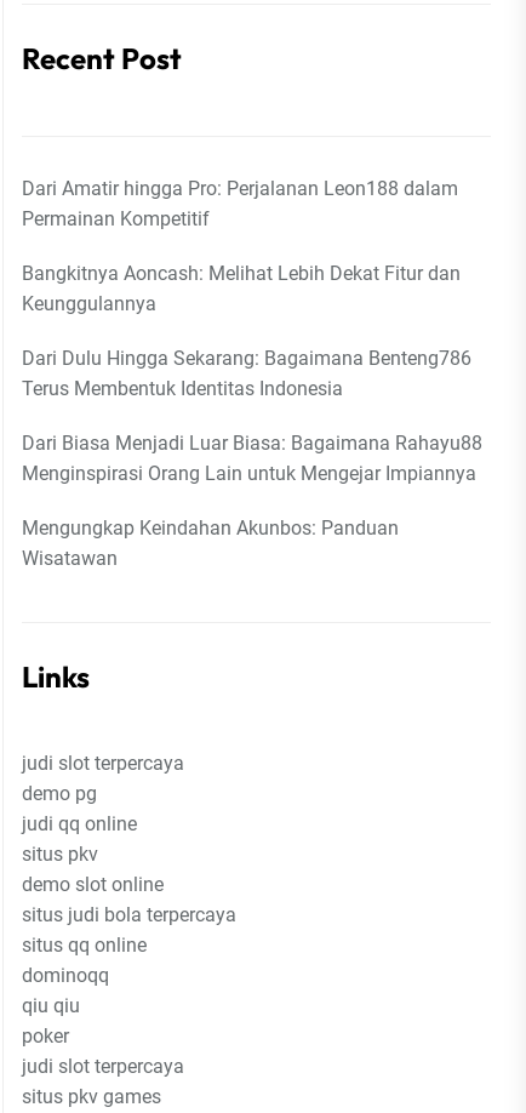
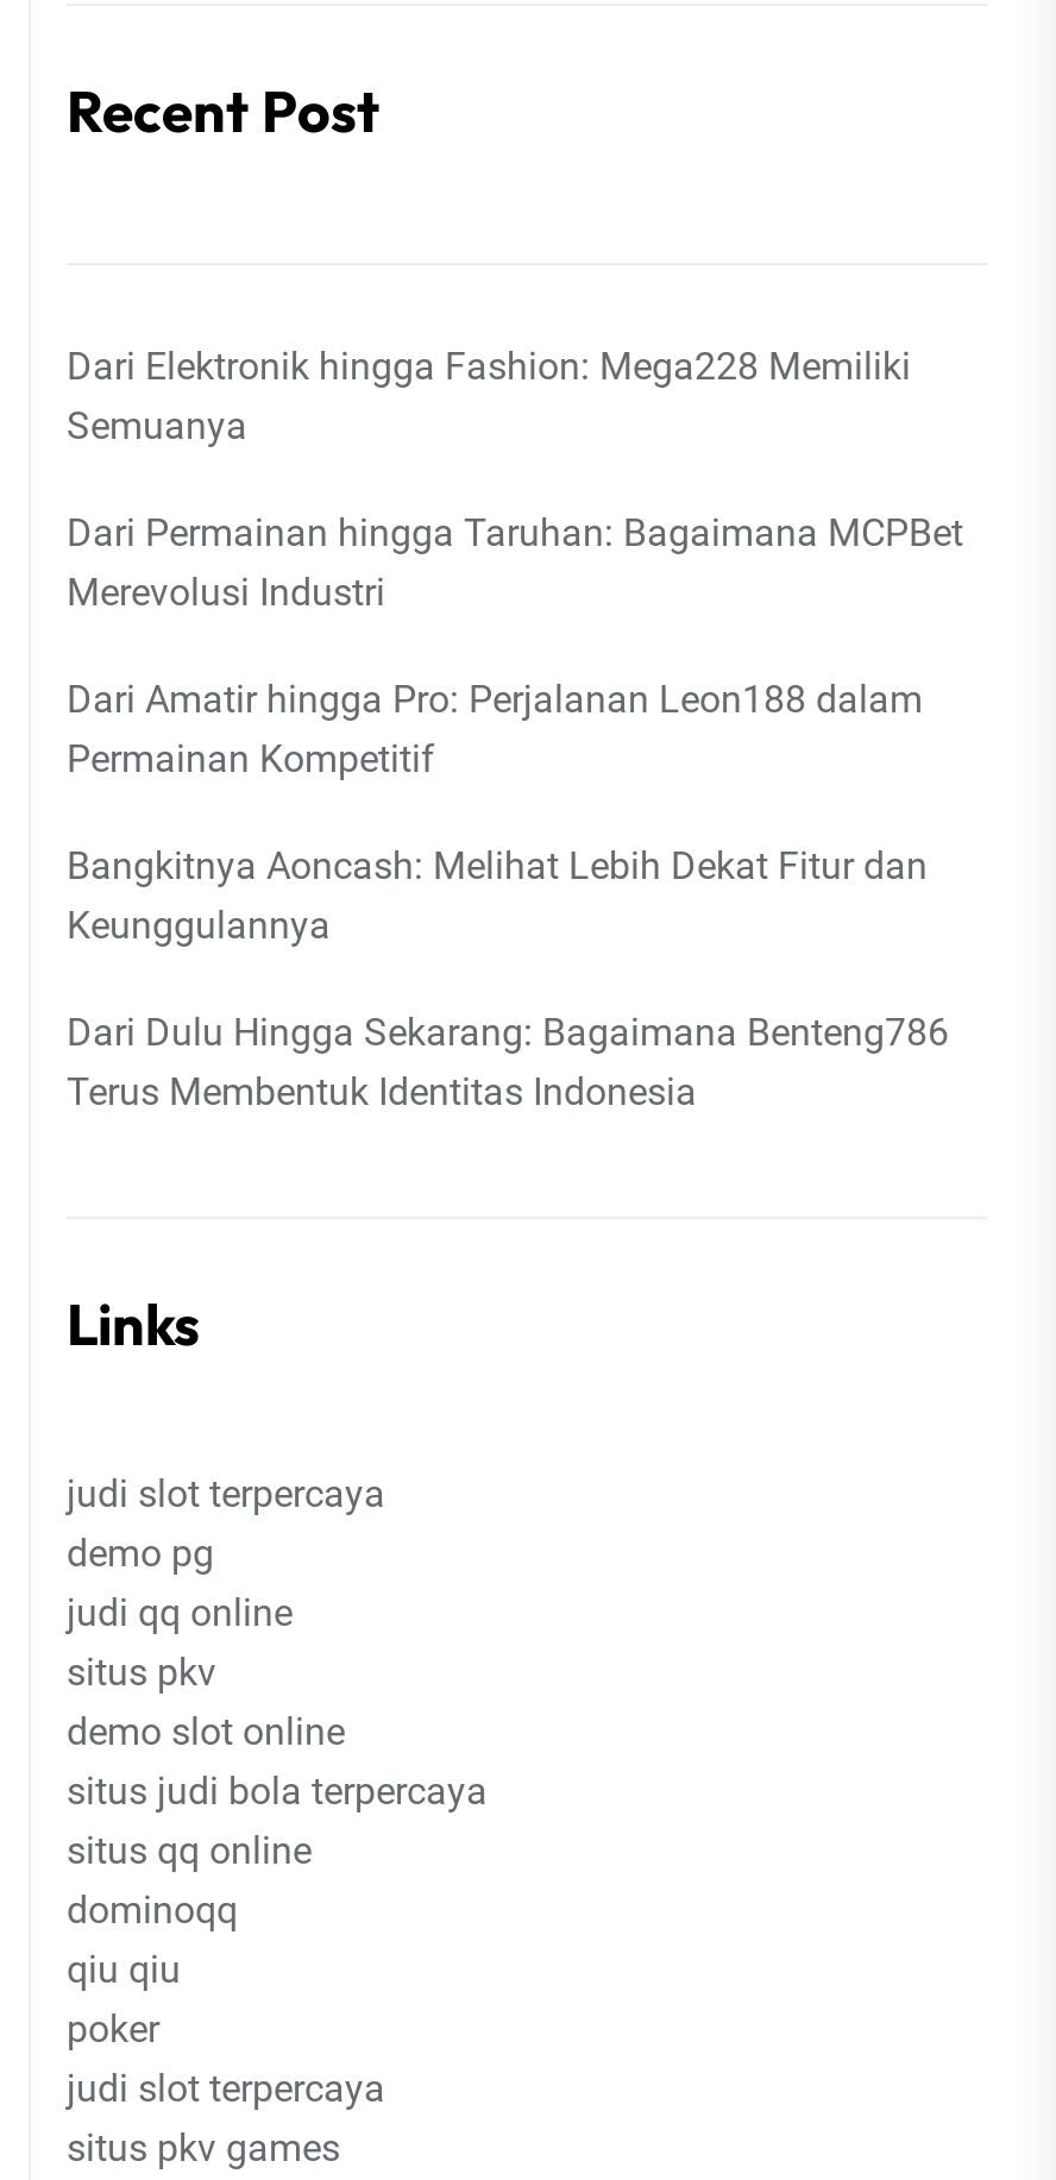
none -> [67,344,963,615] Dari Elektronik hingga Fashion: Mega228 Memiliki | Semuanya | Dari Permainan hingga Taruhan: Bagaimana MCPBet | Merevolusi Industri
moved [22,177,471,400] -> [67,677,949,1114]: Dari Amatir hingga Pro: Perjalanan Leon188 dalam | Permainan Kompetitif | Bangkitnya Aoncash: Melihat Lebih Dekat Fitur dan | Keunggulannya | Dari Dulu Hingga Sekarang: Bagaimana Benteng786 | Terus Membentuk Identitas Indonesia
[22,432,482,570] Dari Biasa Menjadi Luar Biasa: Bagaimana Rahayu88 | Menginspirasi Orang Lain untuk Mengejar Impiannya | Mengungkap Keindahan Akunbos: Panduan | Wisatawan -> none

